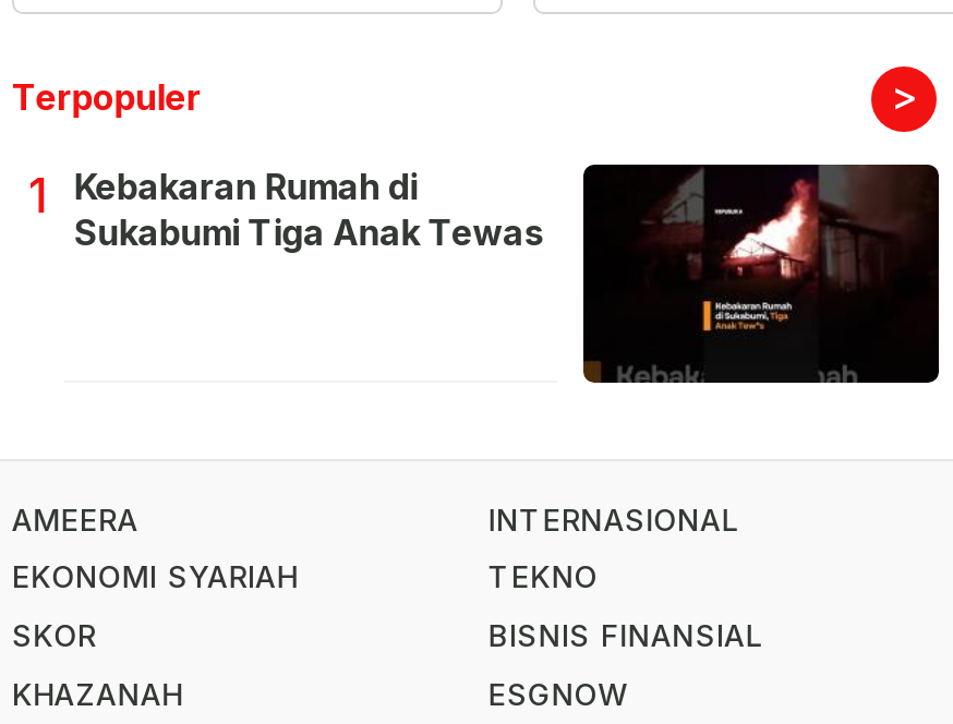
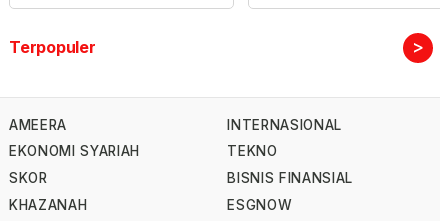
[28,162,941,385] [image] | 1 | Kebakaran Rumah di | Sukabumi Tiga Anak Tewas -> none

